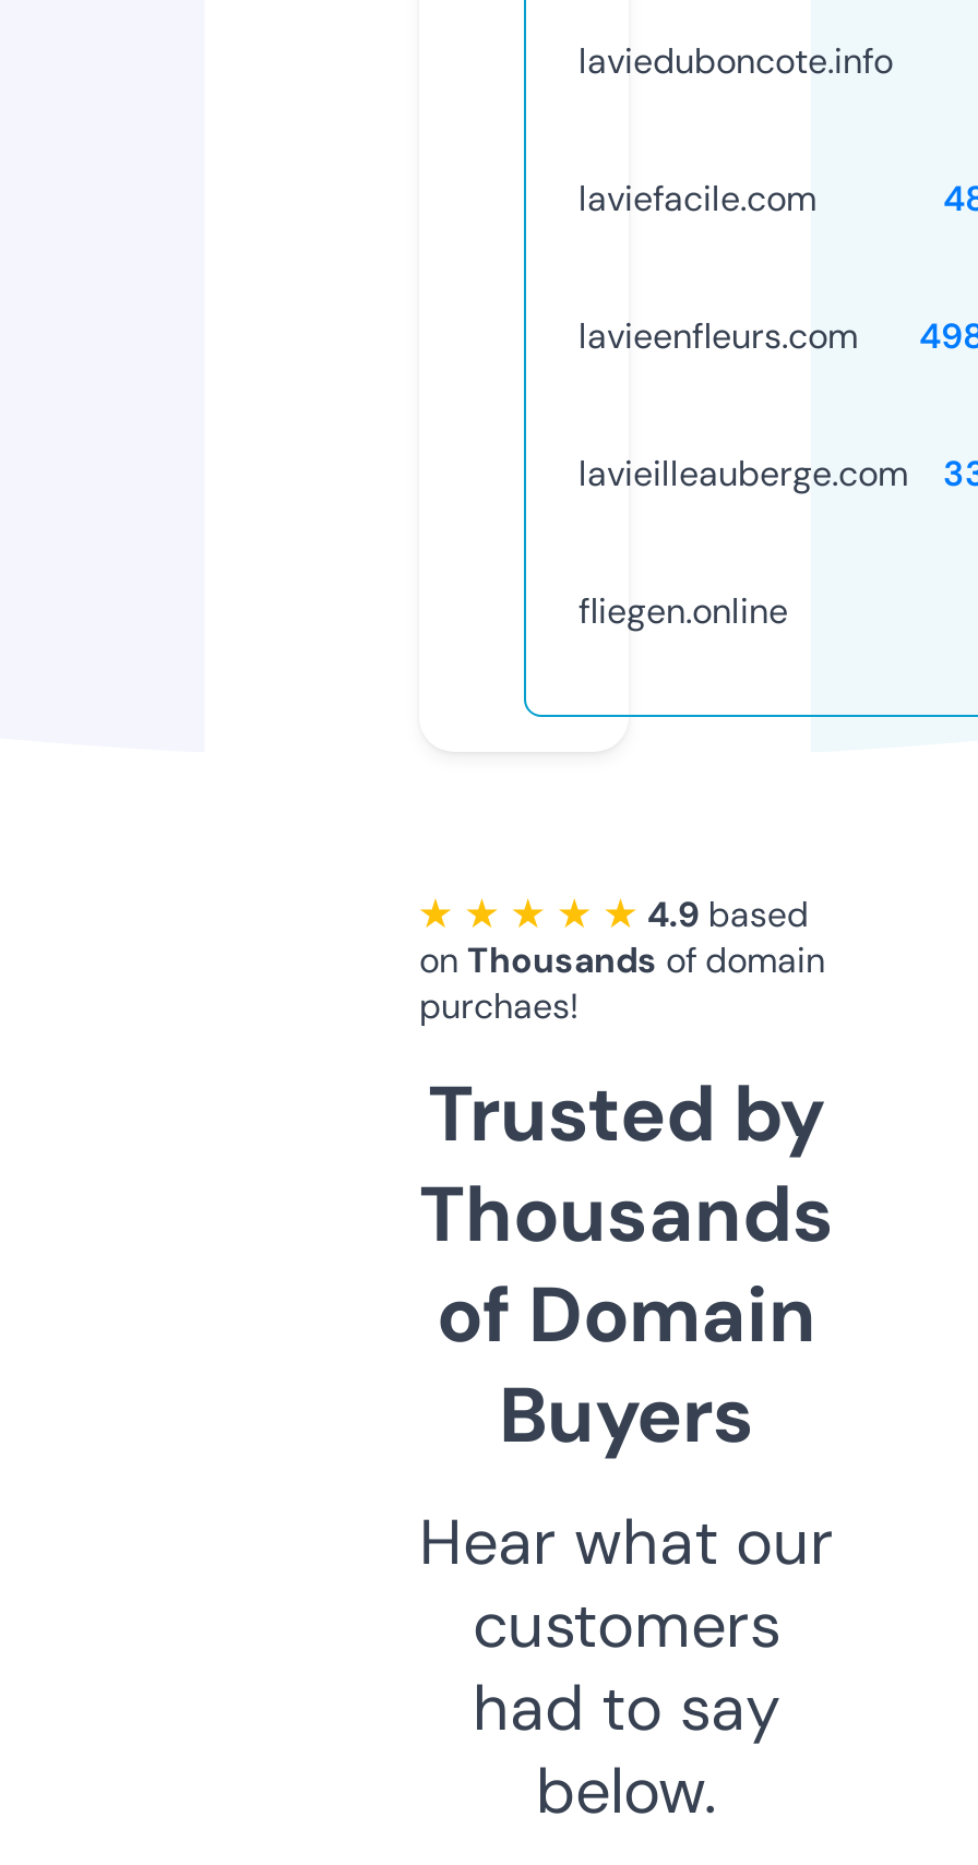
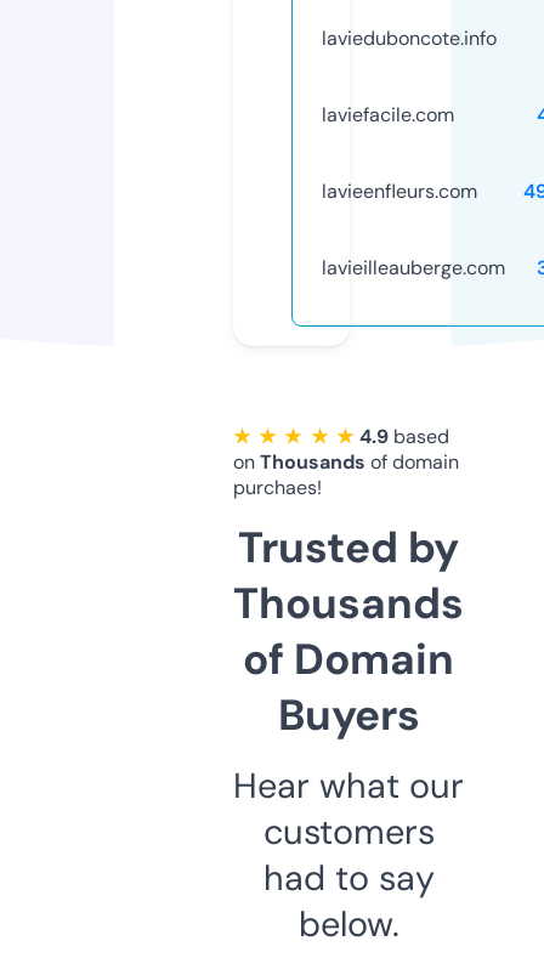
[579,588,788,634] fliegen.online -> none

